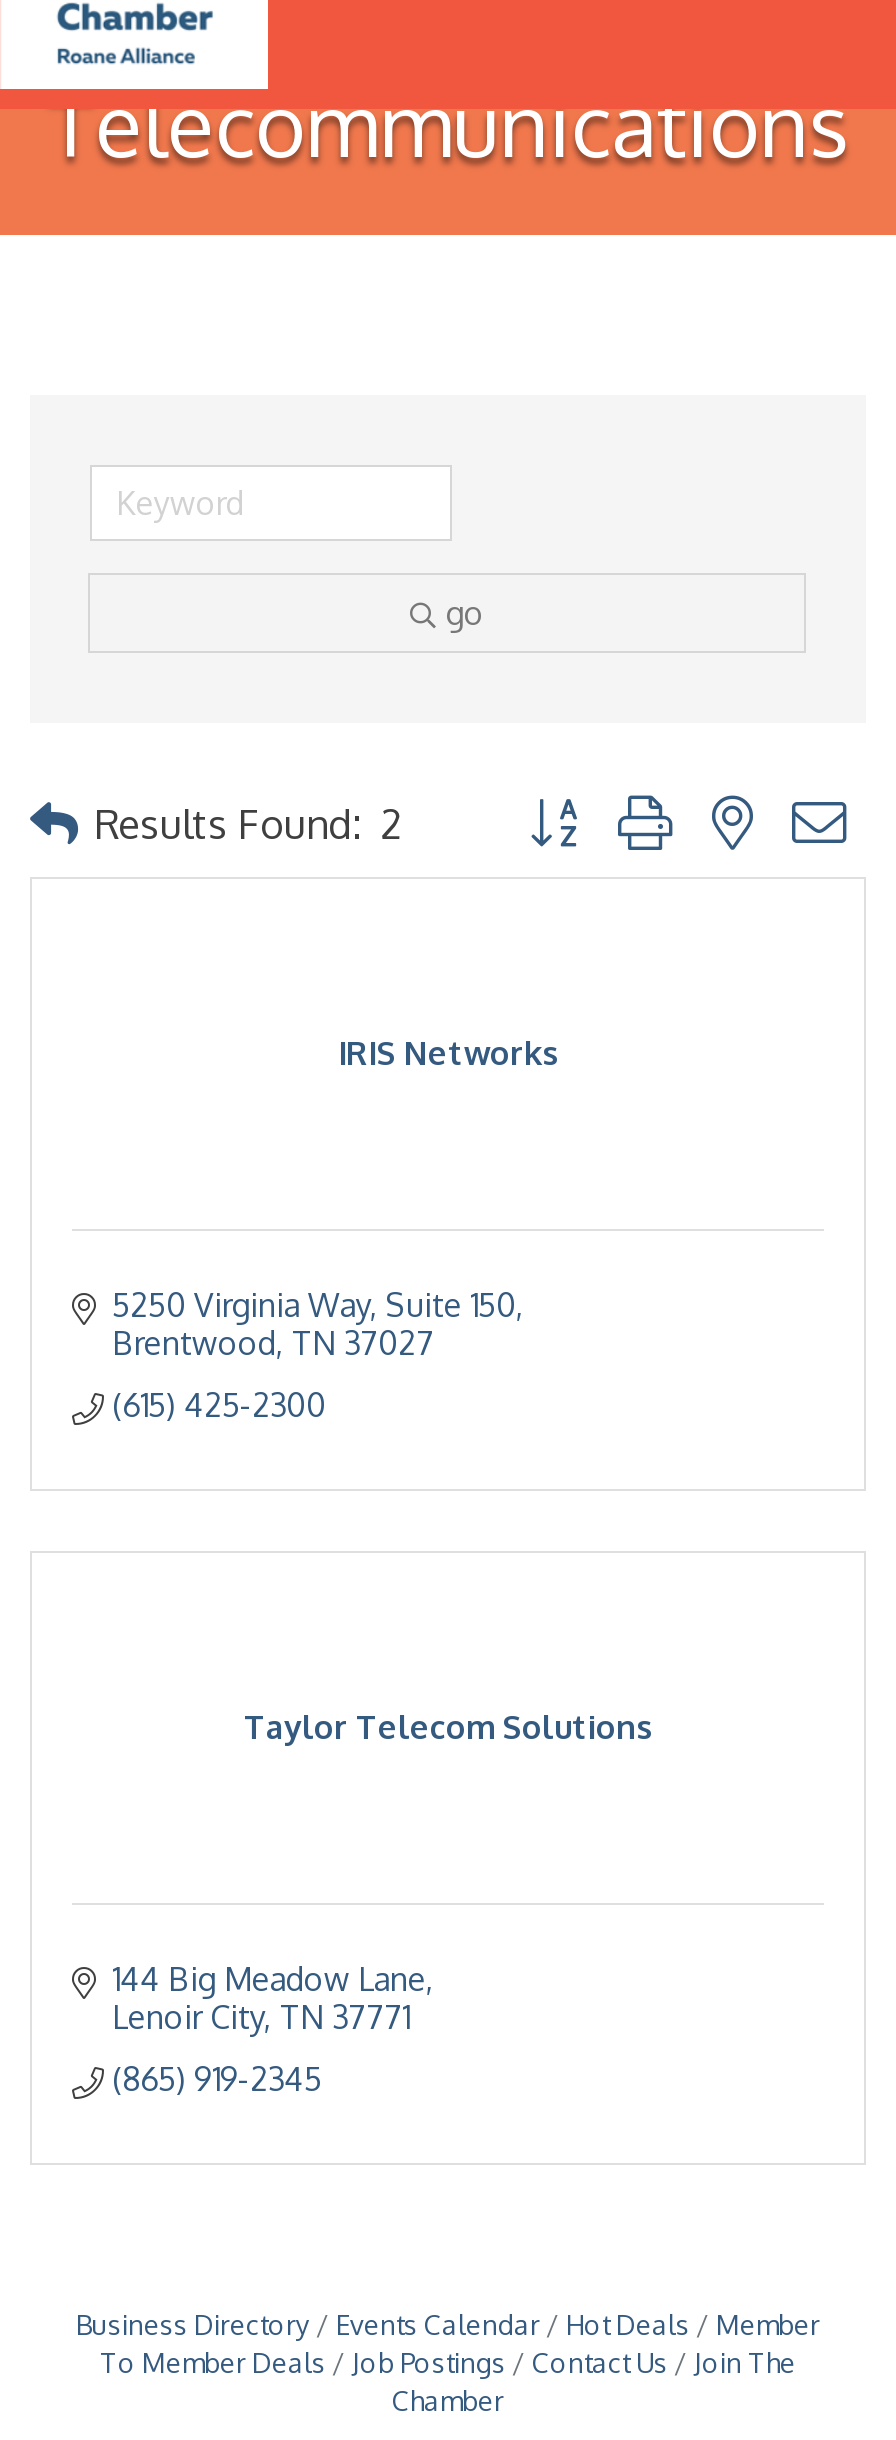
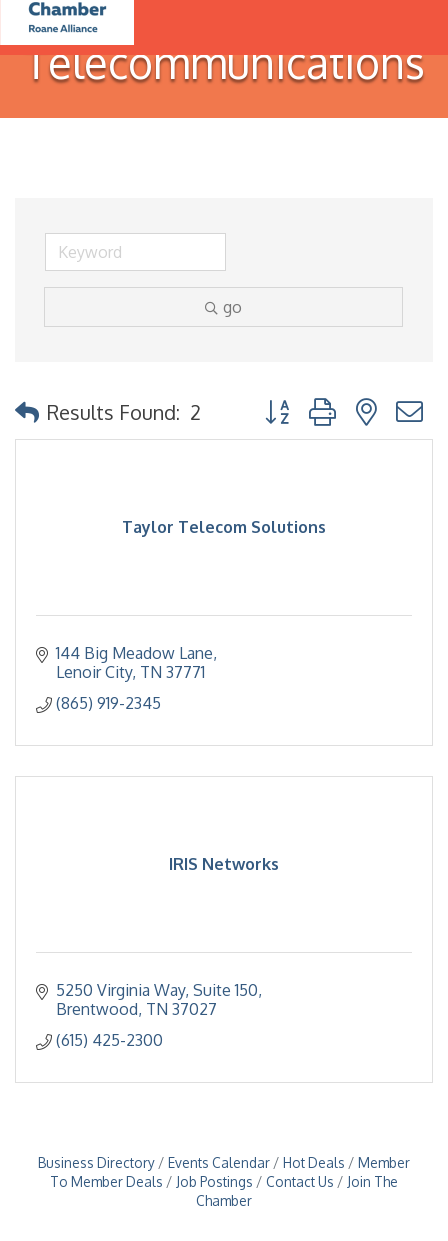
moved [338,1033,558,1073] -> [169,854,279,874]: IRIS Networks
moved [112,1285,516,1425] -> [56,980,258,1050]: 5250 Virginia Way Suite 150 | Brentwood TN 37027 | (615) 425-2300
moved [112,1707,652,2099] -> [56,517,326,713]: Taylor Telecom Solutions | 144 Big Meadow Lane | Lenoir City TN 37771 | (865) 919-2345

